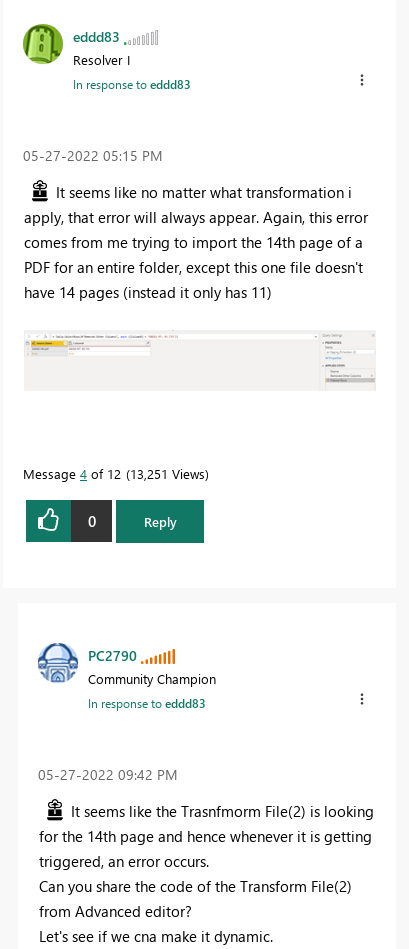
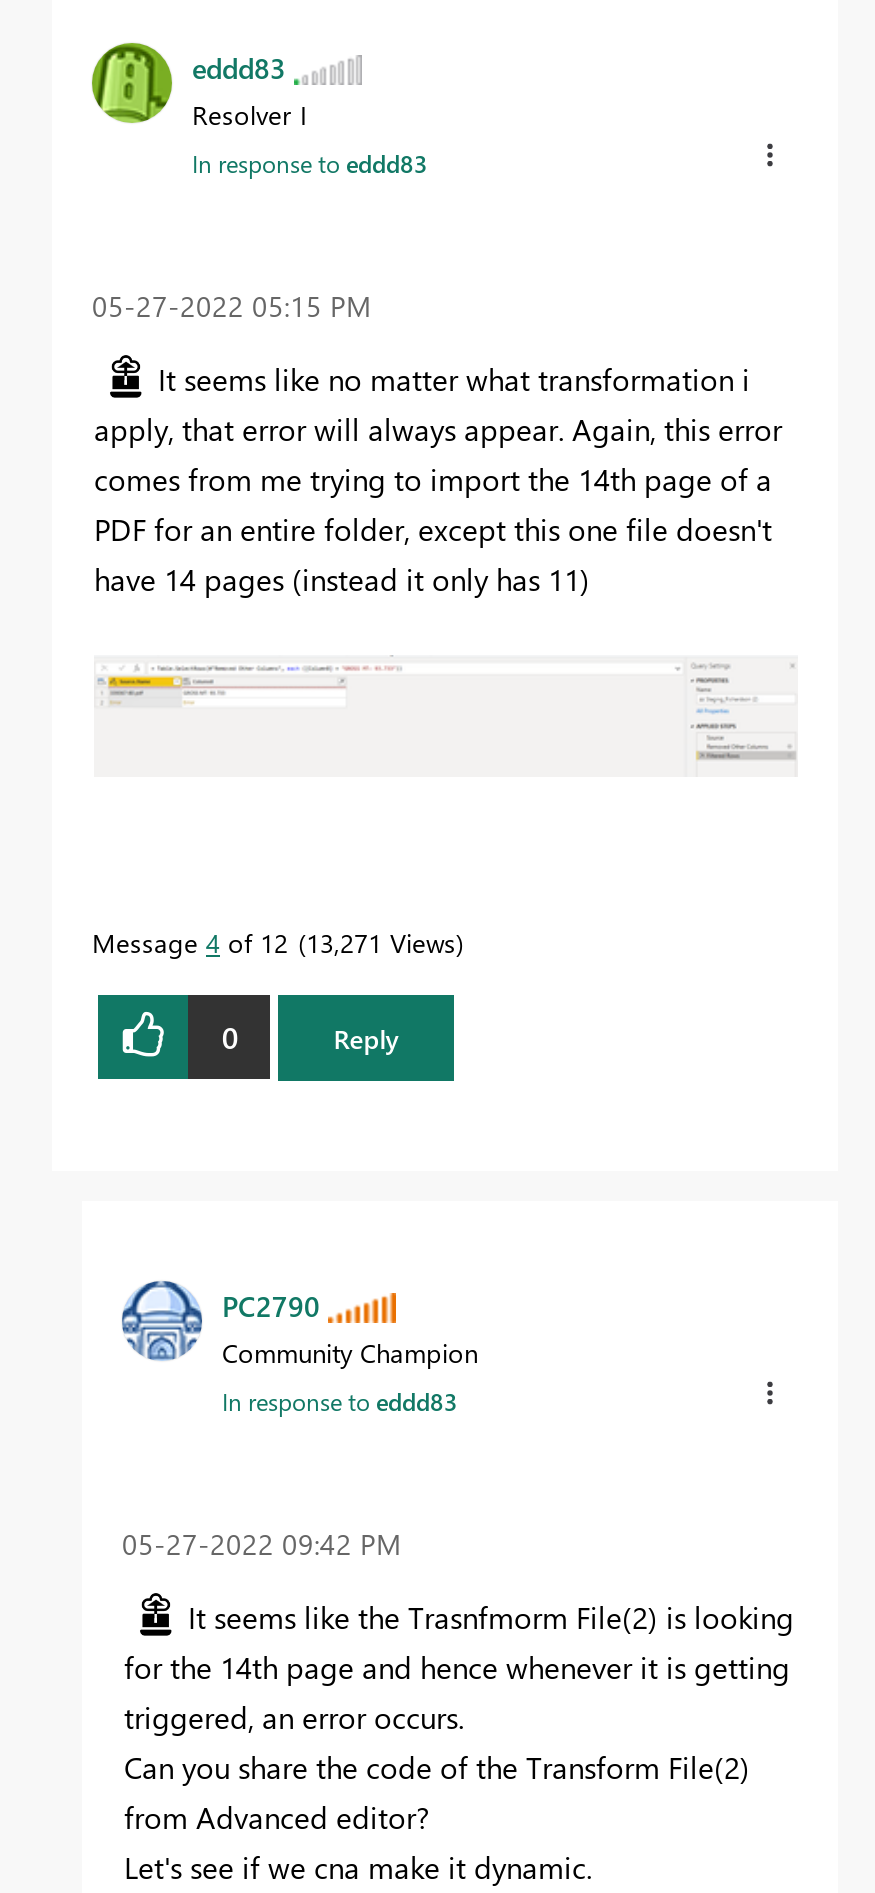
[23,465,205,482] Message 4 of 12 13,251 Views -> [92,926,456,960] Message 4 of 12 13,271 Views

